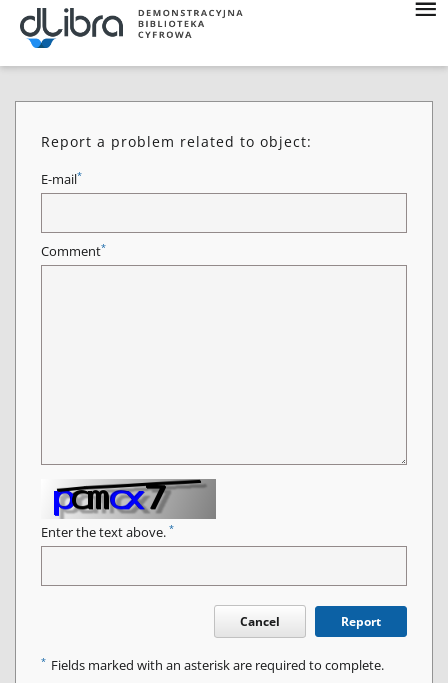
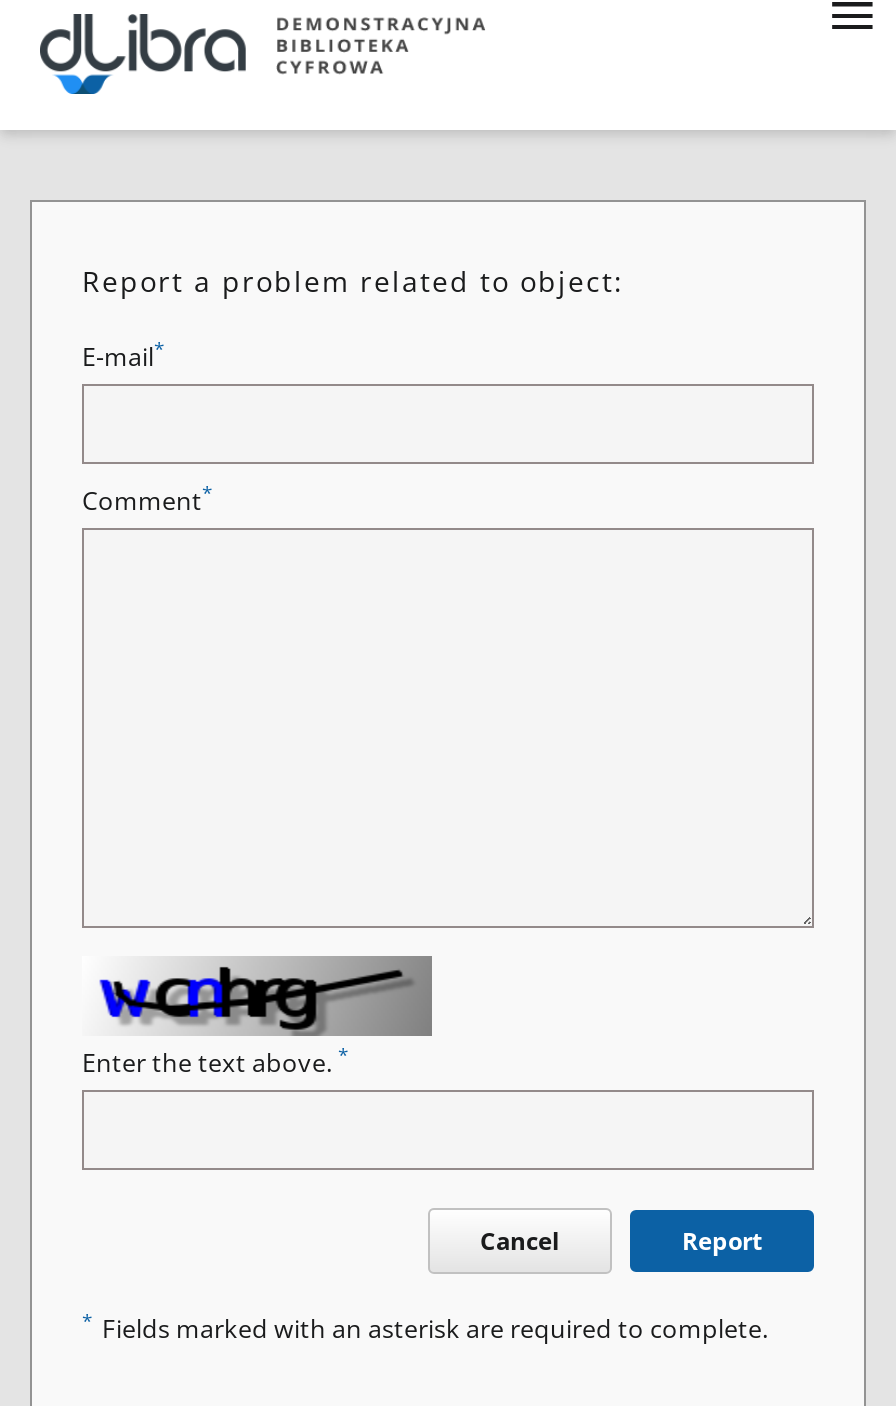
[50,480,205,519] [image] -> [98,956,410,1034] [image]

